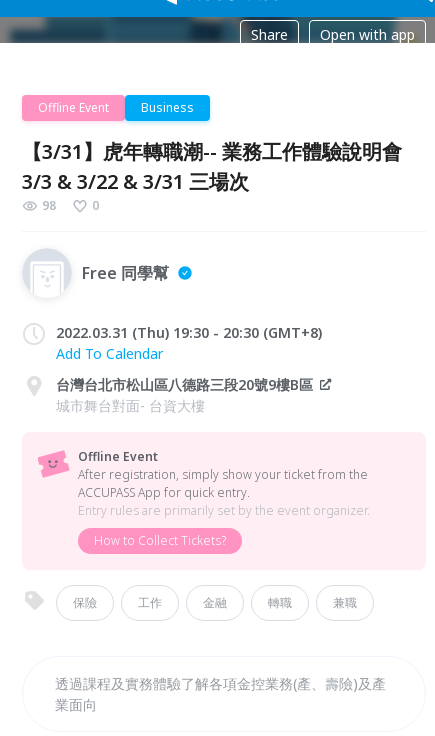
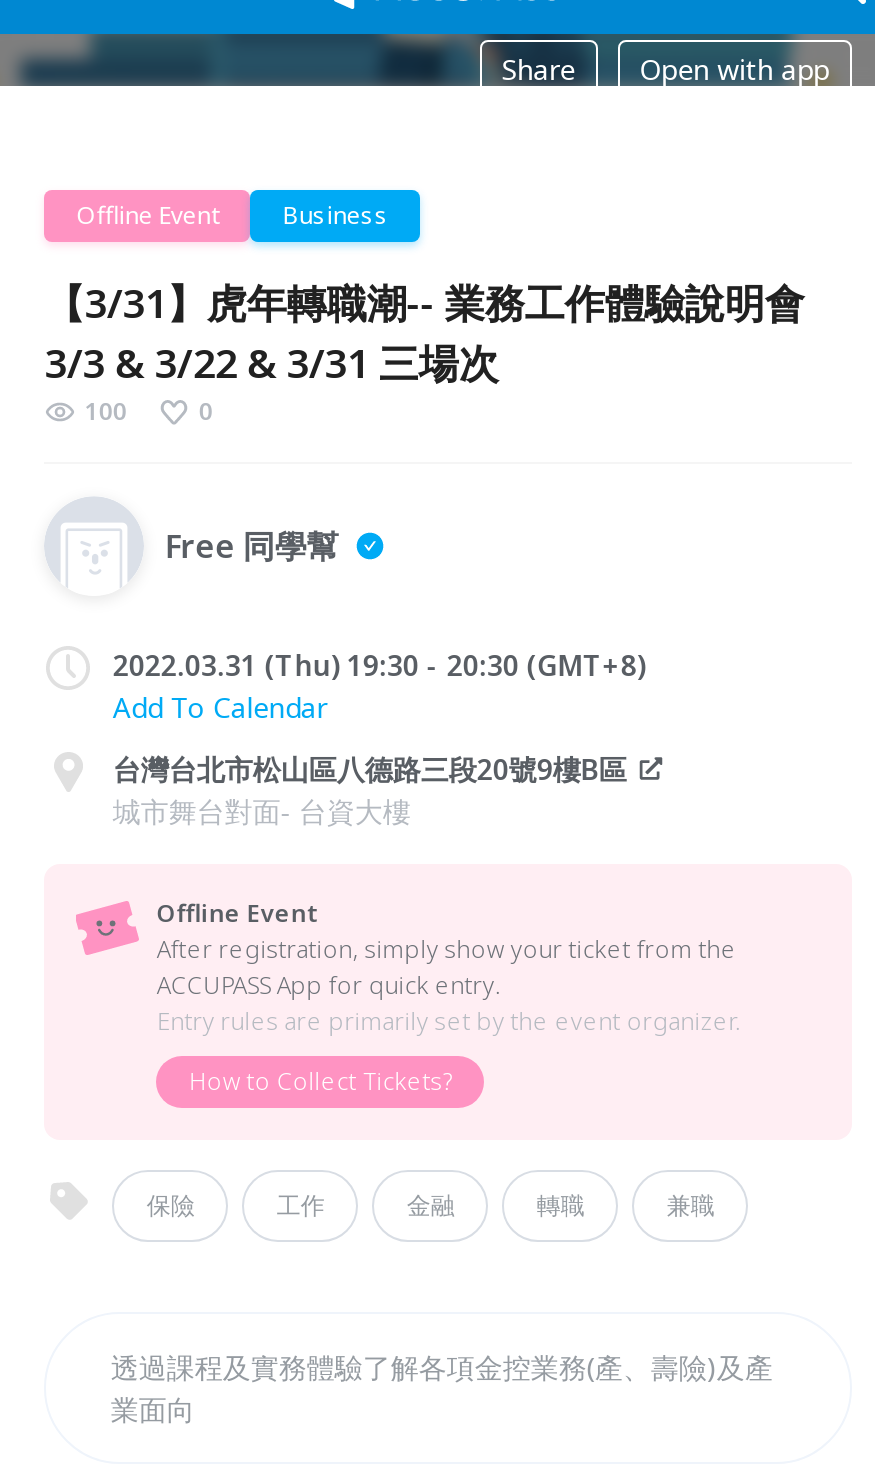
[42,197,56,214] 98 -> [85,394,127,428] 100

